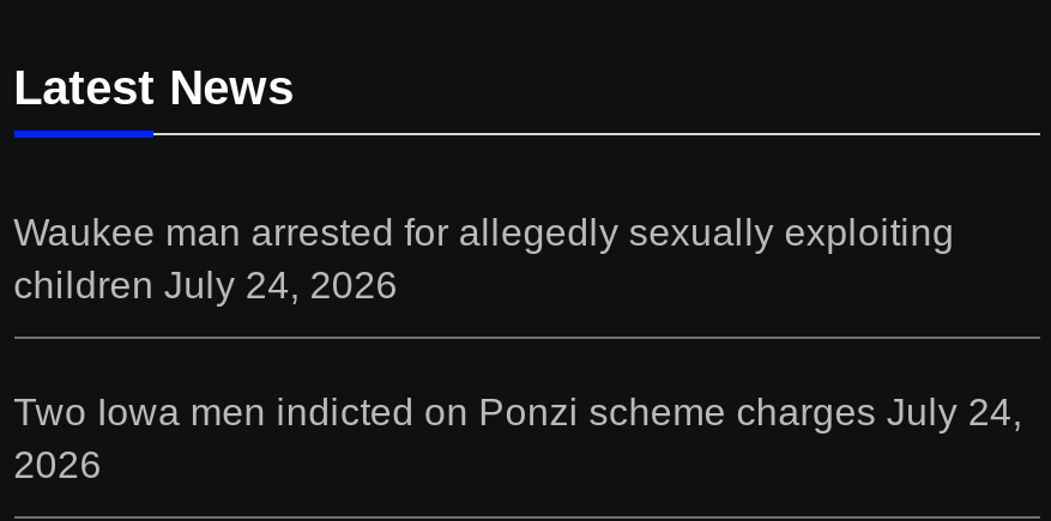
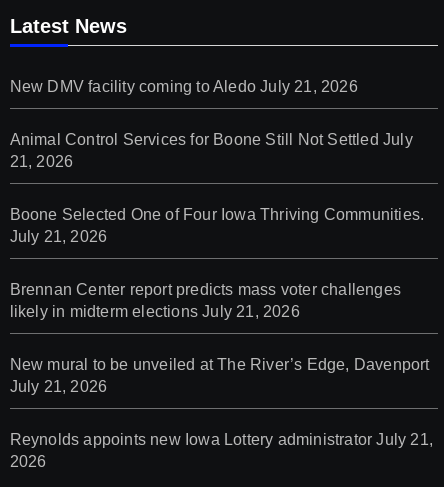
[13,211,1022,431] Waukee man arrested for allegedly sexually exploiting | children July 24, 2026 | Two Iowa men indicted on Ponzi scheme charges July 24, -> [10,78,433,448] New DMV facility coming to Aledo July 21, 2026 | Animal Control Services for Boone Still Not Settled July | 21, 2026 | Boone Selected One of Four Iowa Thriving Communities. | July 21, 2026 | Brennan Center report predicts mass voter challenges | likely in midterm elections July 21, 2026 | New mural to be unveiled at The River’s Edge, Davenport | July 21, 2026 | Reynolds appoints new Iowa Lottery administrator July 21,

